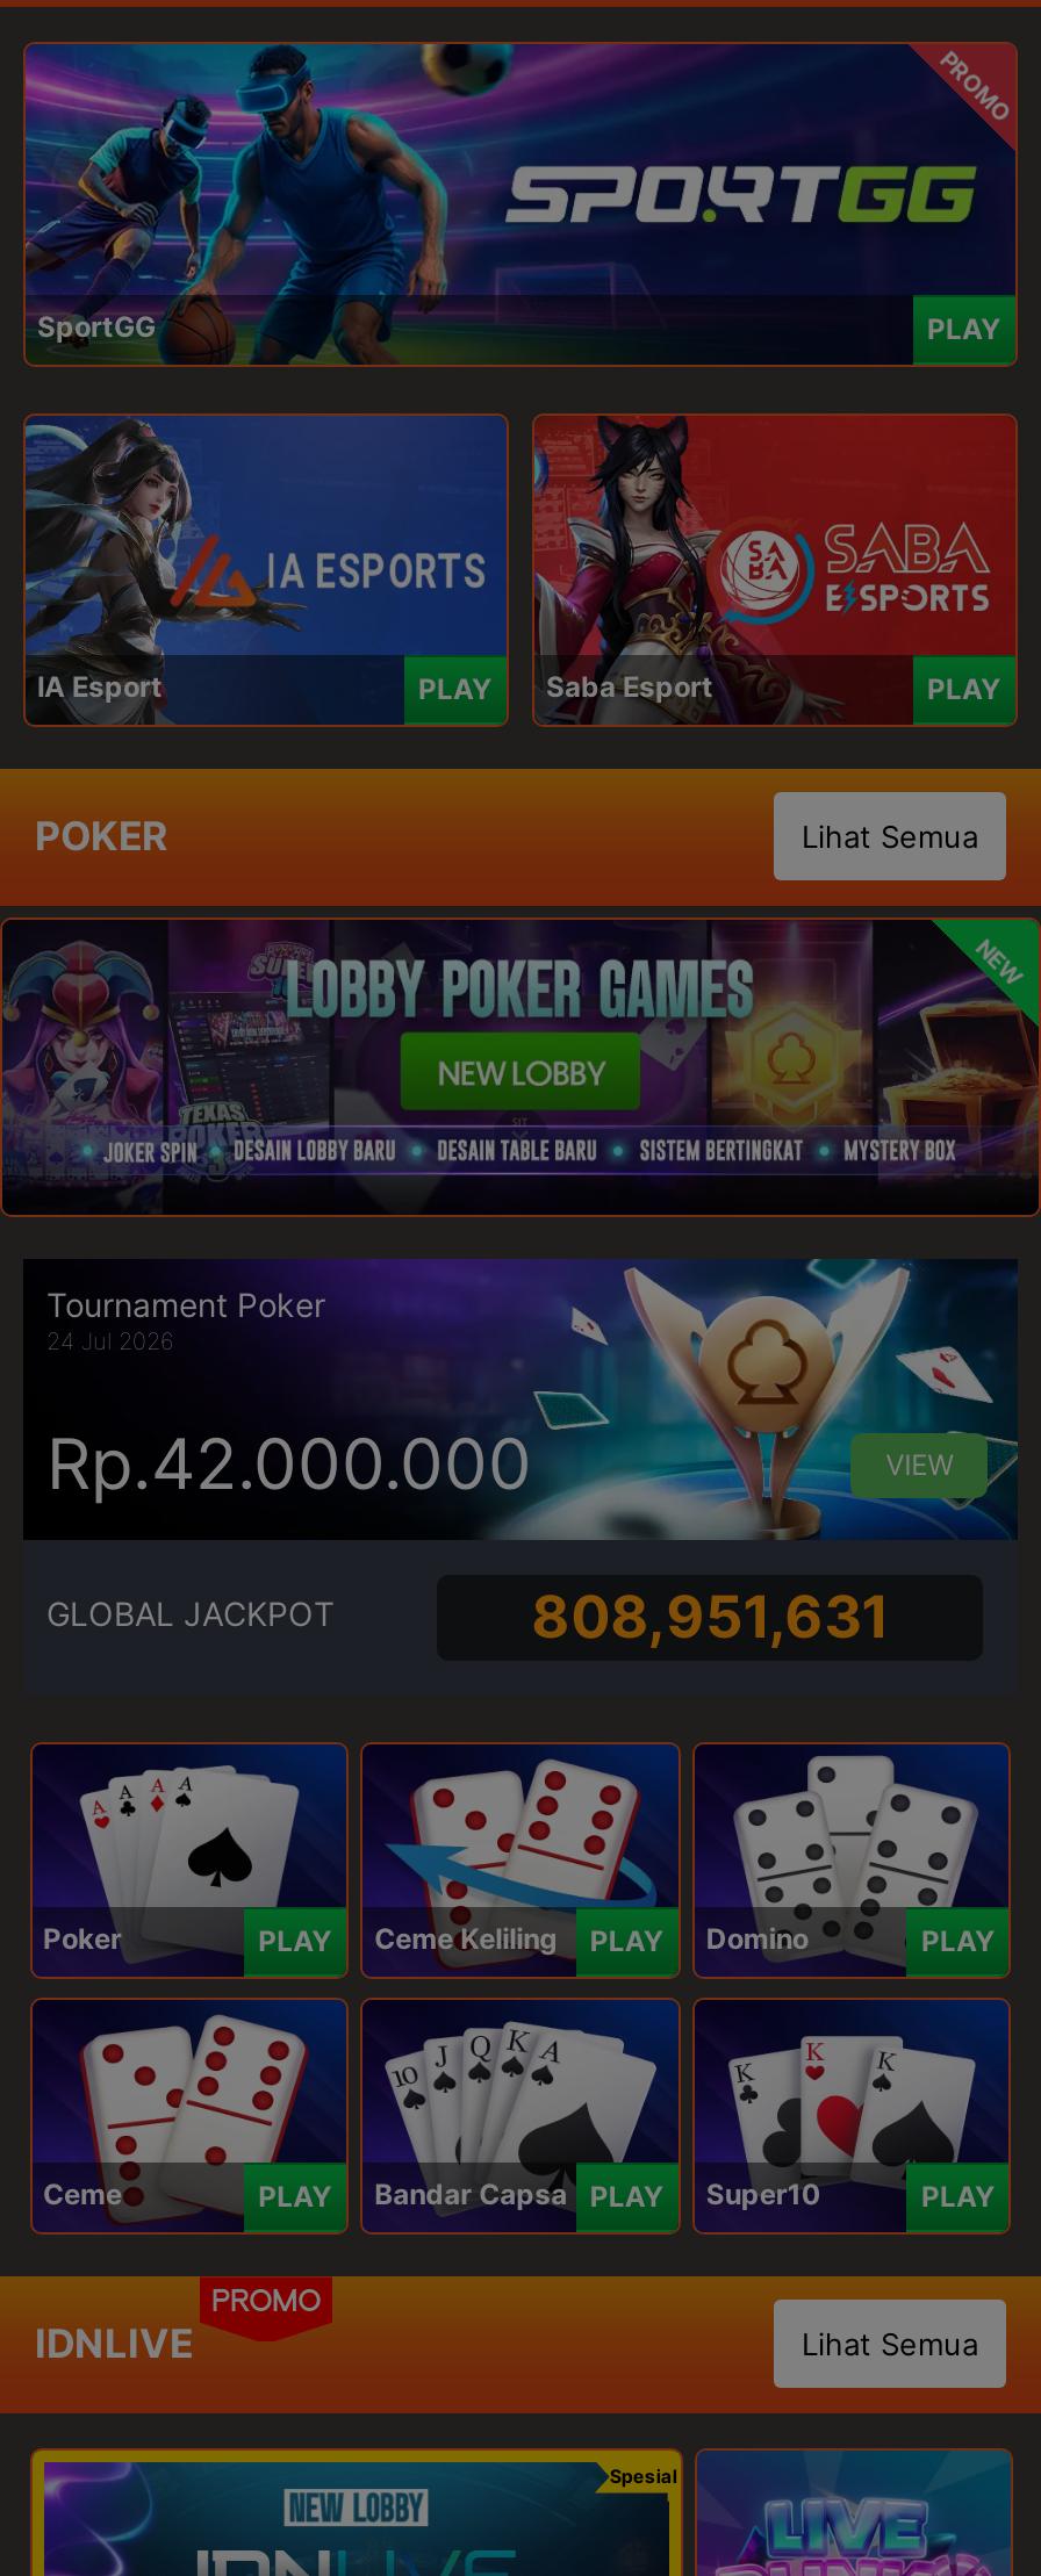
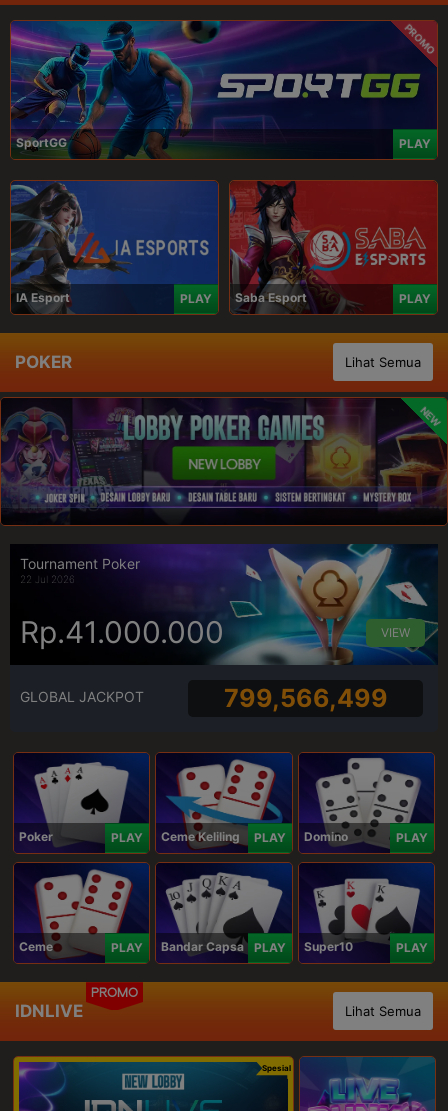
[46,1327,174,1354] 24 Jul 2026 -> [20,573,75,585] 22 Jul 2026
[46,1421,532,1505] Rp.42.000.000 -> [20,614,224,650] Rp.41.000.000
[531,1583,889,1652] 808,951,631 -> [224,683,388,713] 799,566,499

